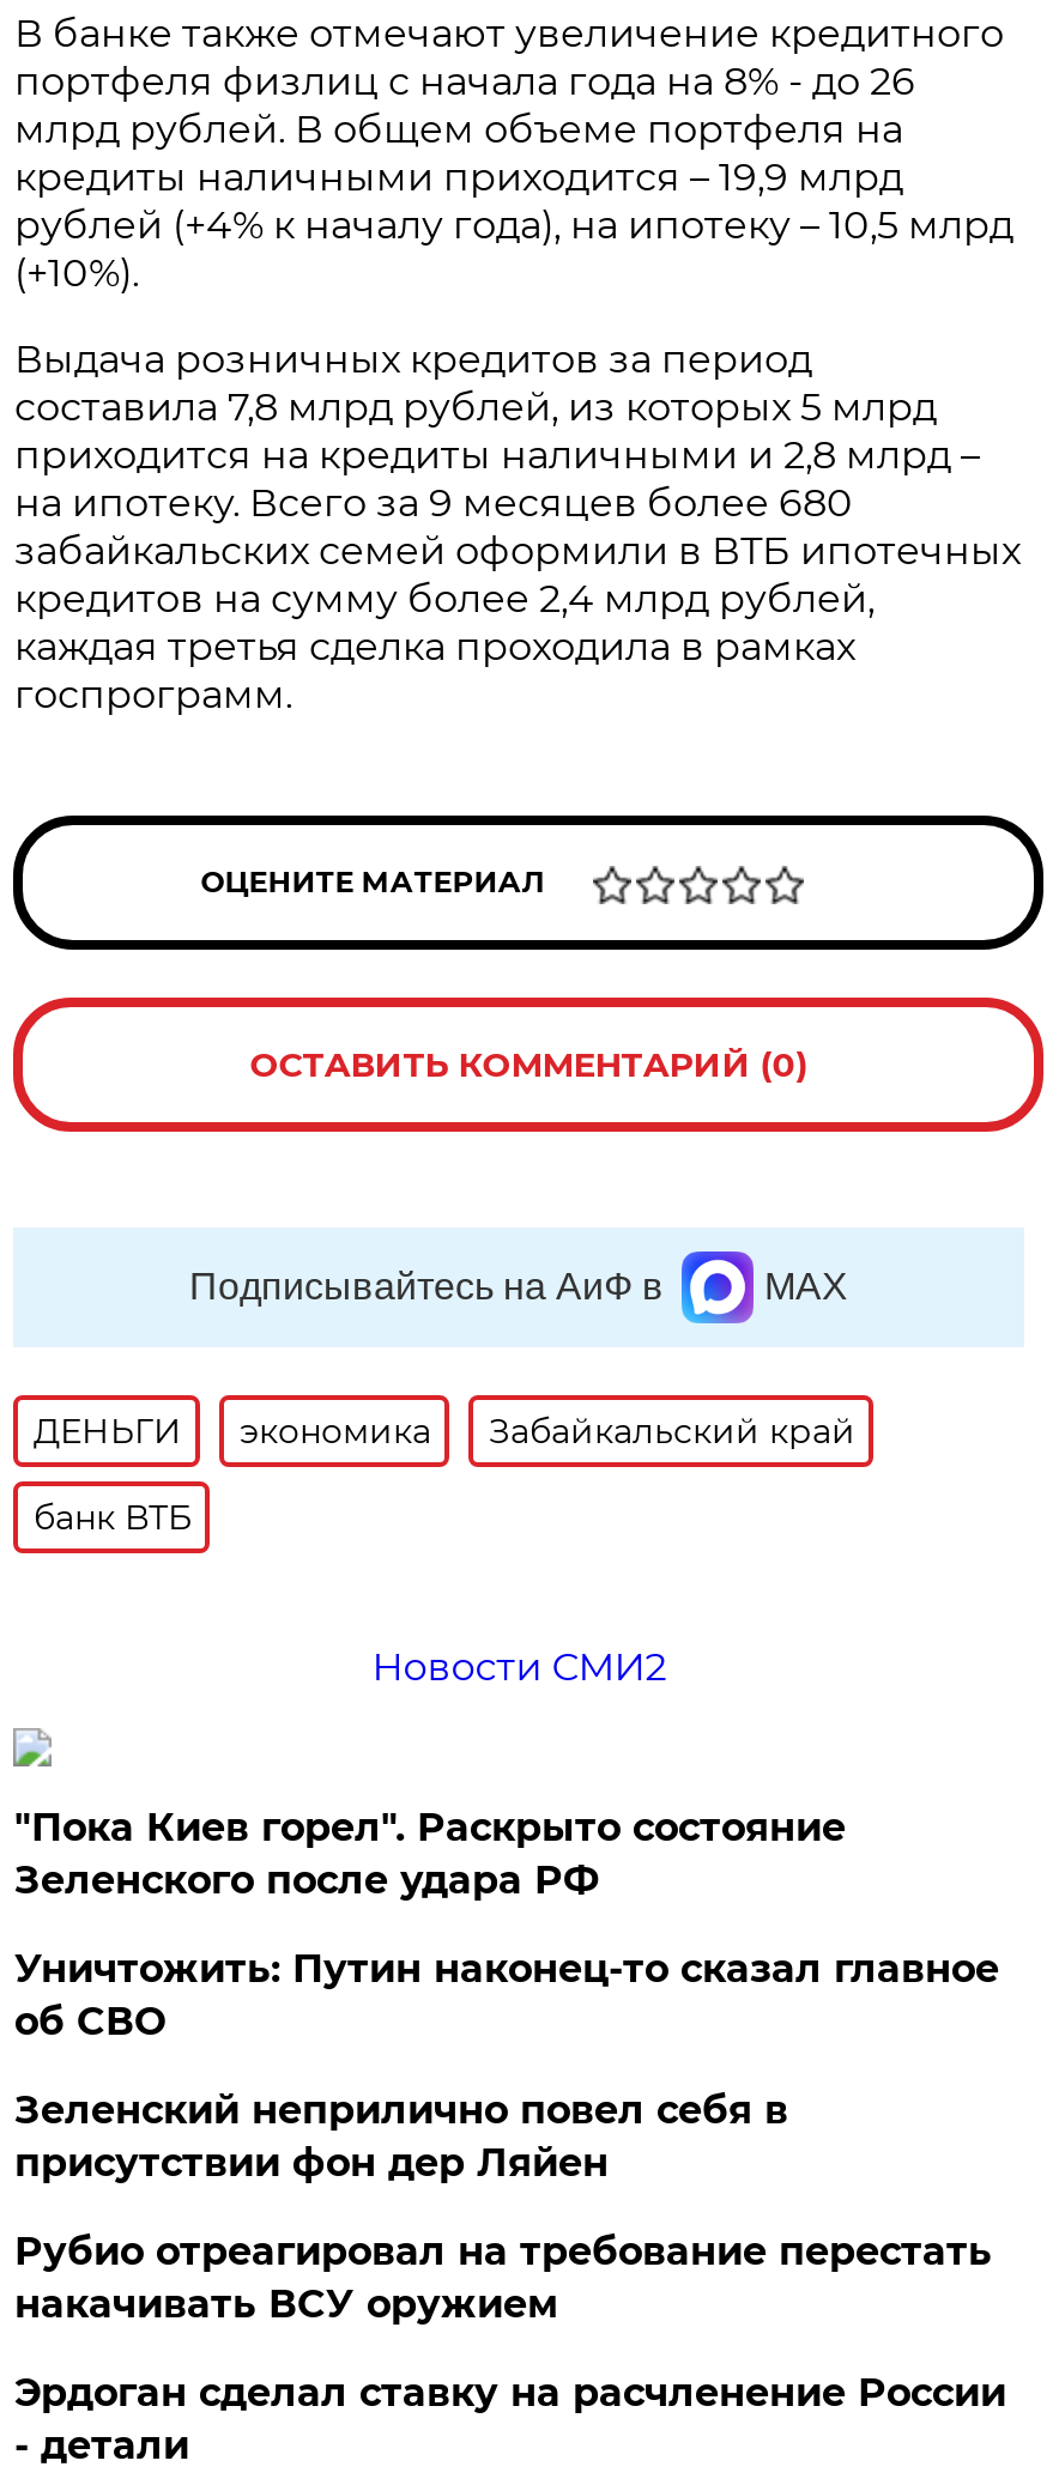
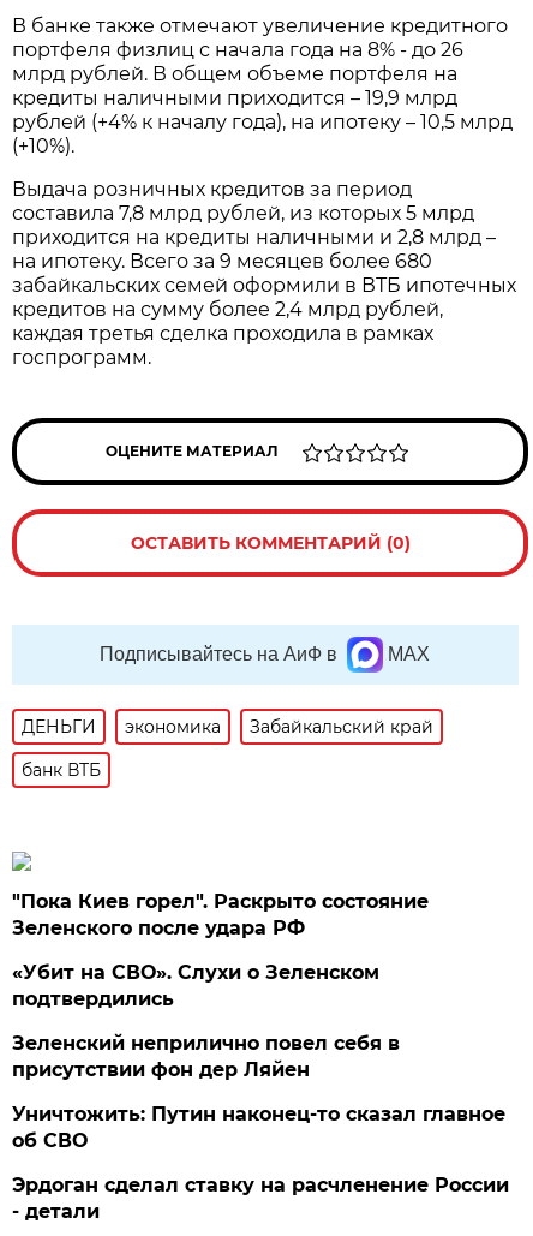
[372,1644,667,1690] Новости СМИ2 -> none
none -> [12,961,380,1010] «Убит на СВО». Слухи о Зеленском | подтвердились
moved [14,1946,999,2044] -> [12,1103,506,1152]: Уничтожить: Путин наконец-то сказал главное | об СВО
[14,2229,992,2327] Рубио отреагировал на требование перестать | накачивать ВСУ оружием -> none

